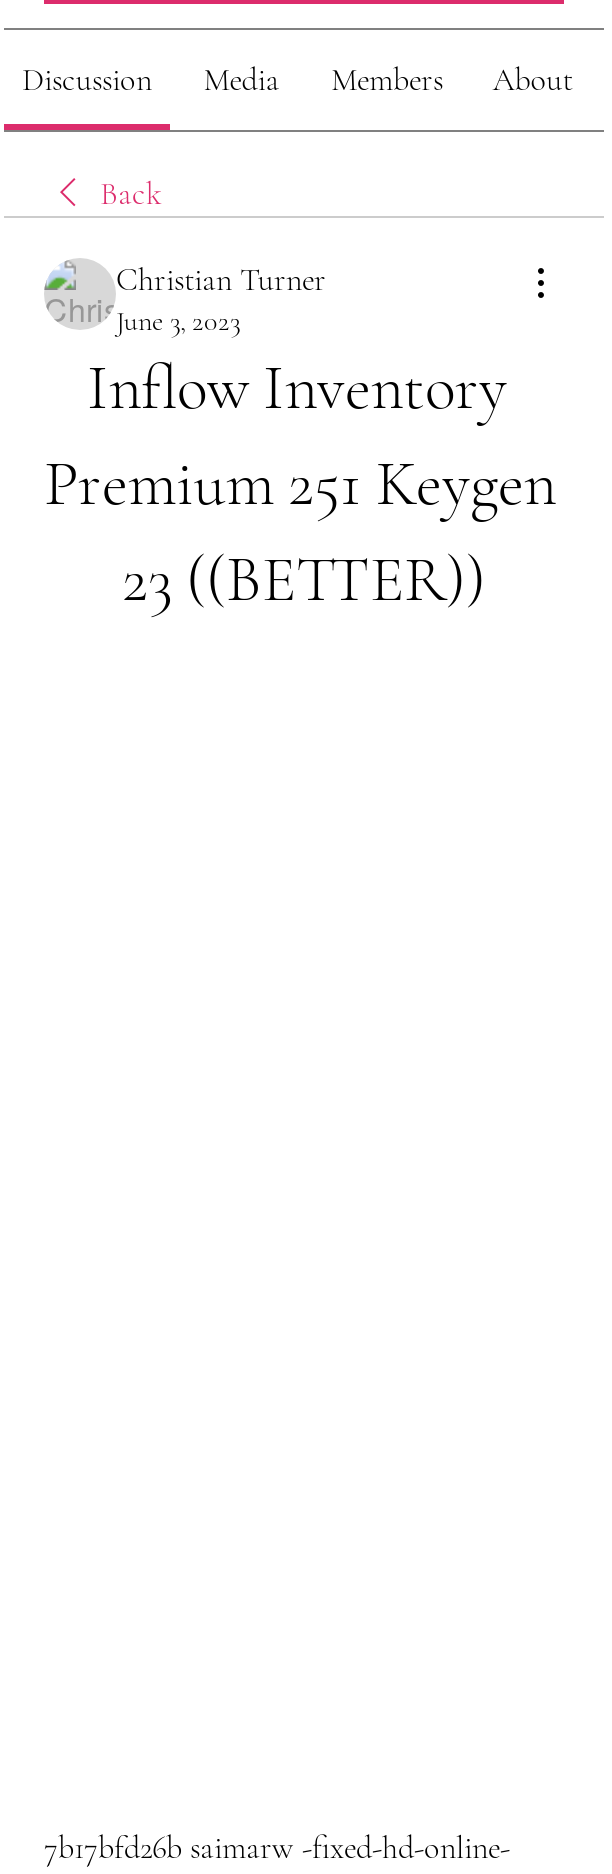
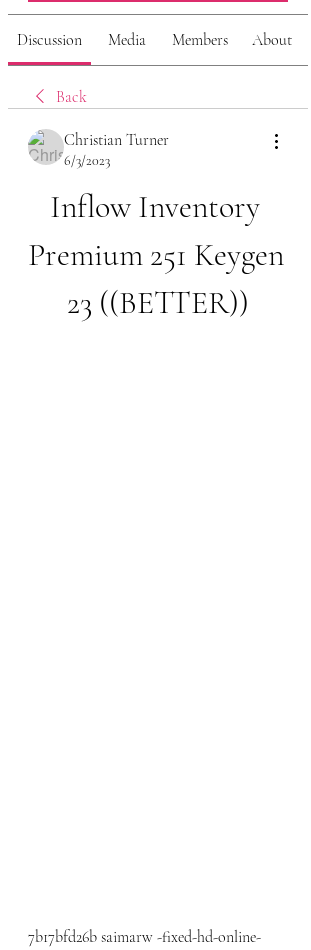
[116,304,240,338] June 3, 2023 -> [64,152,110,169] 6/3/2023

